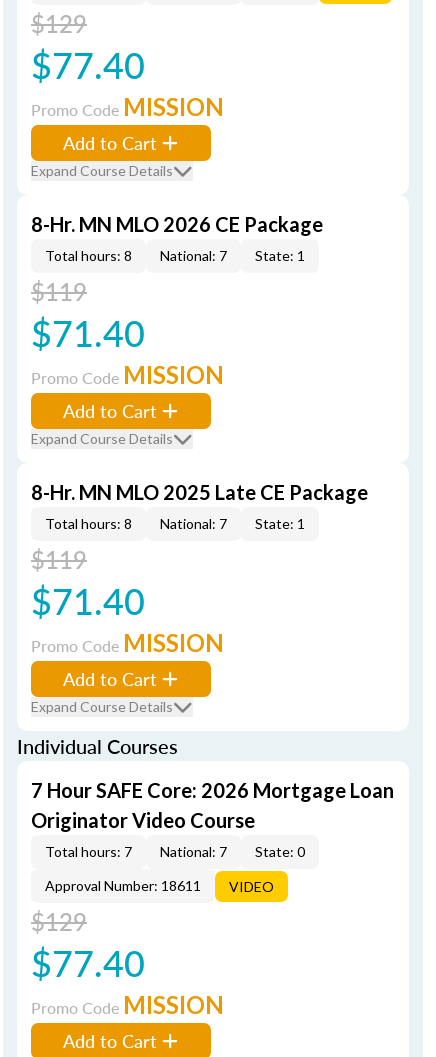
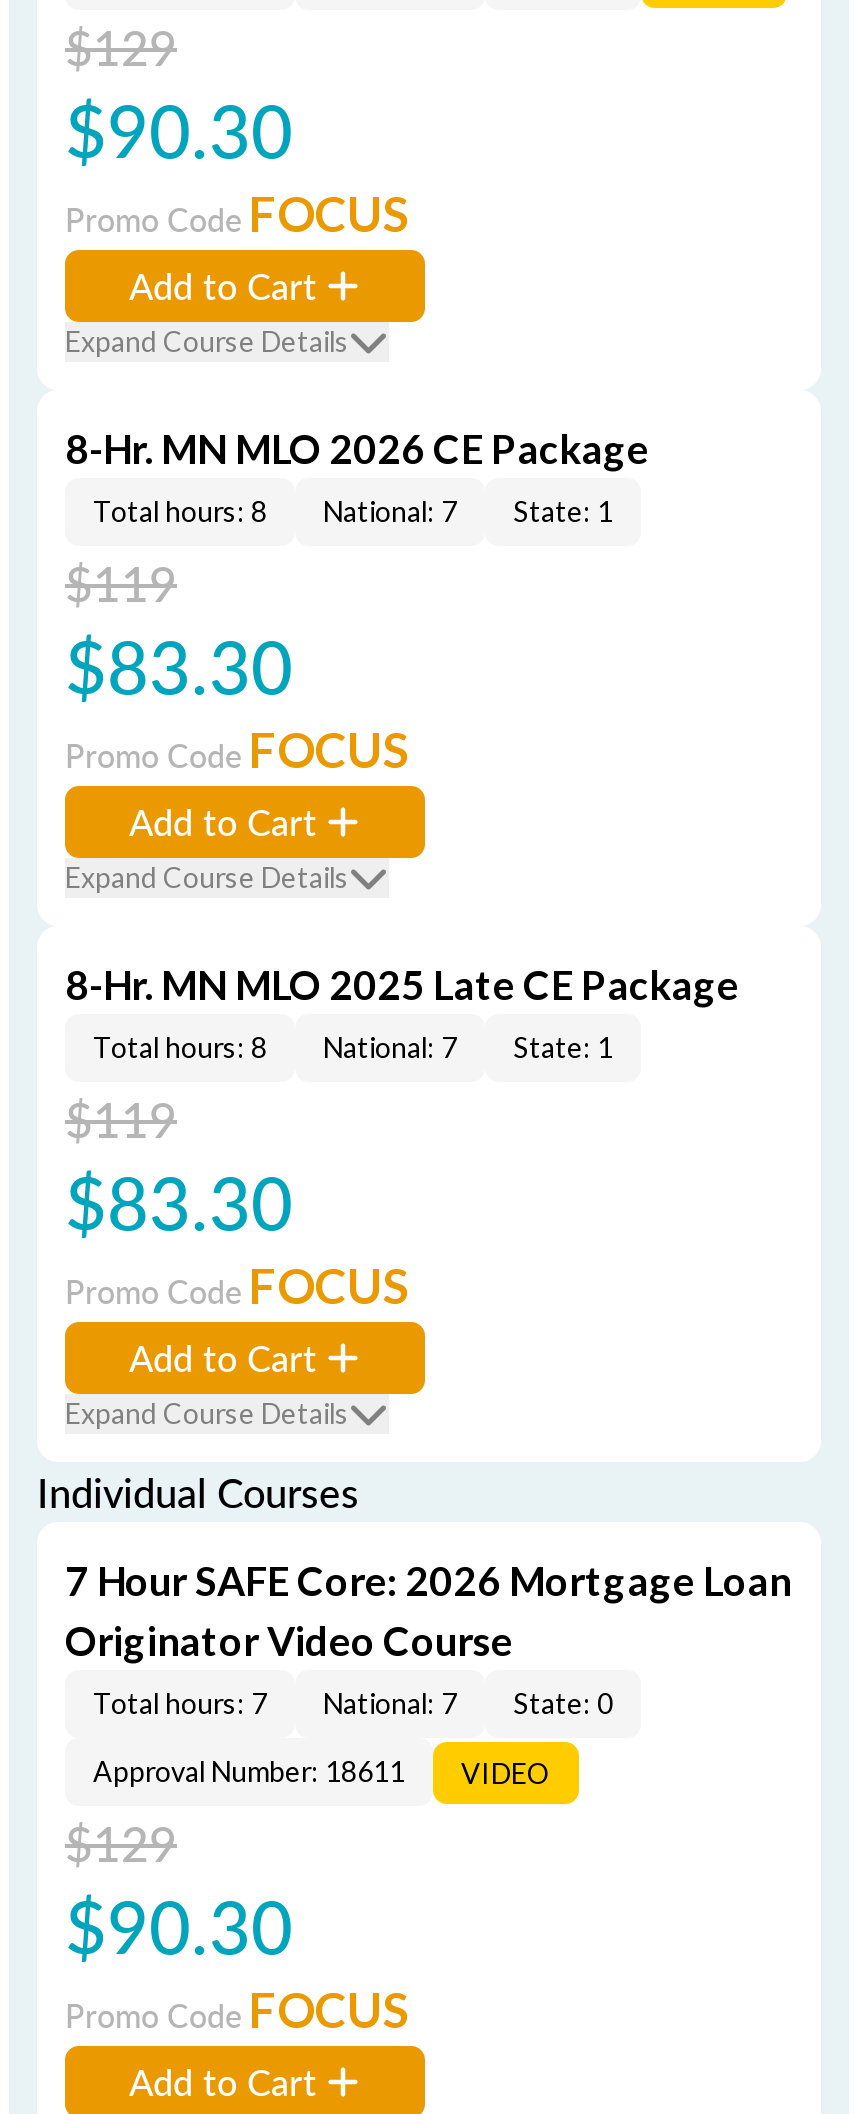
[31,39,145,90] $77.40 -> [65,78,293,180] $90.30
[31,92,224,121] Promo Code MISSION -> [65,184,409,242] Promo Code FOCUS
[31,307,145,358] $71.40 -> [65,614,293,716] $83.30
[31,360,224,389] Promo Code MISSION -> [65,720,409,778] Promo Code FOCUS
[31,575,145,626] $71.40 -> [65,1150,293,1252] $83.30
[31,628,224,657] Promo Code MISSION -> [65,1256,409,1314] Promo Code FOCUS
[31,937,145,988] $77.40 -> [65,1874,293,1976] $90.30
[31,990,224,1019] Promo Code MISSION -> [65,1980,409,2038] Promo Code FOCUS

